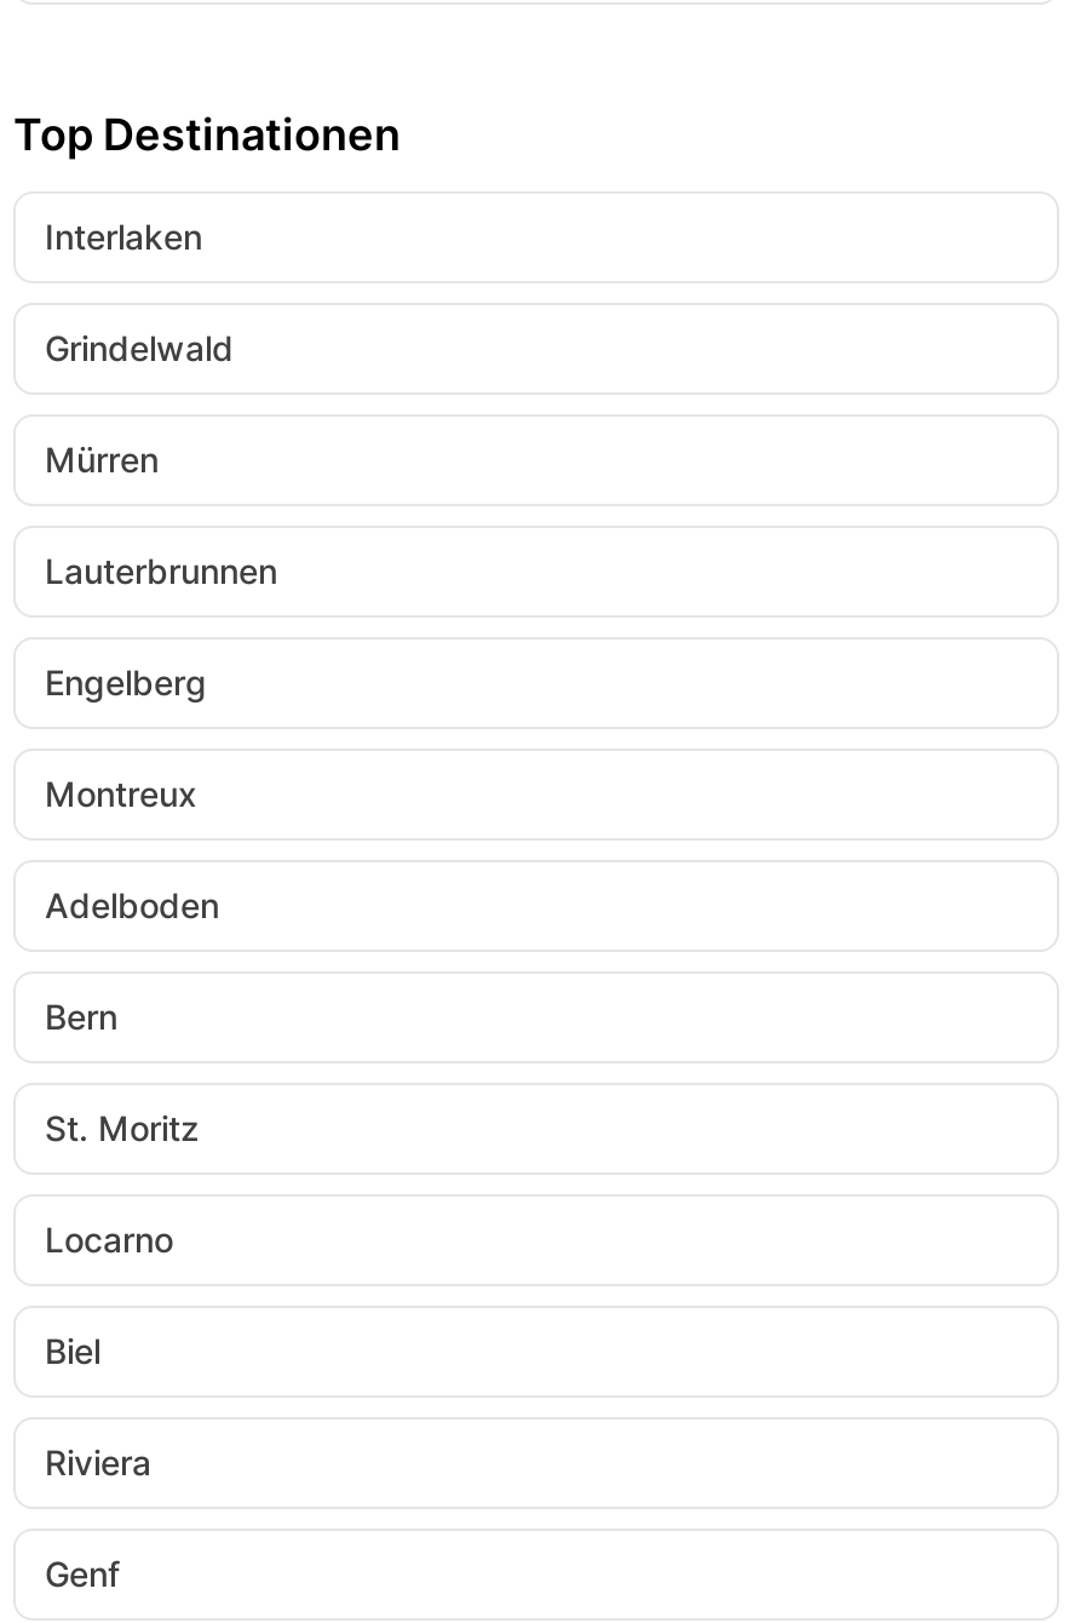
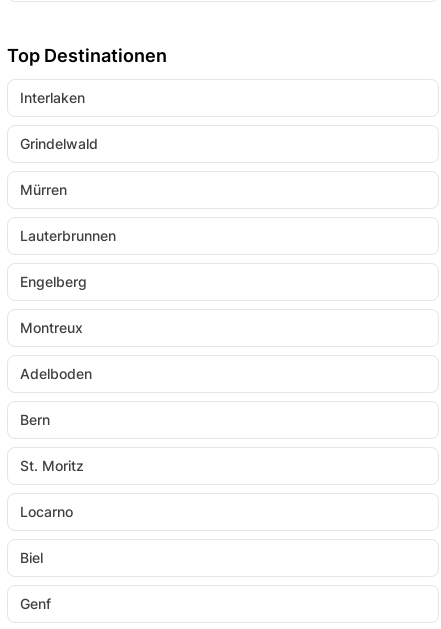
[45,1441,151,1483] Riviera -> none

